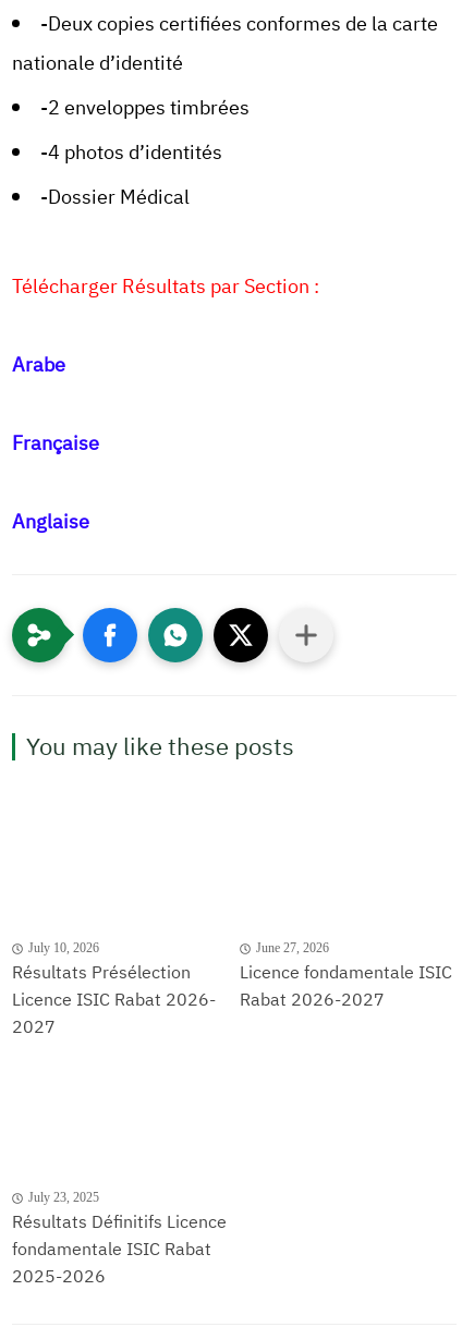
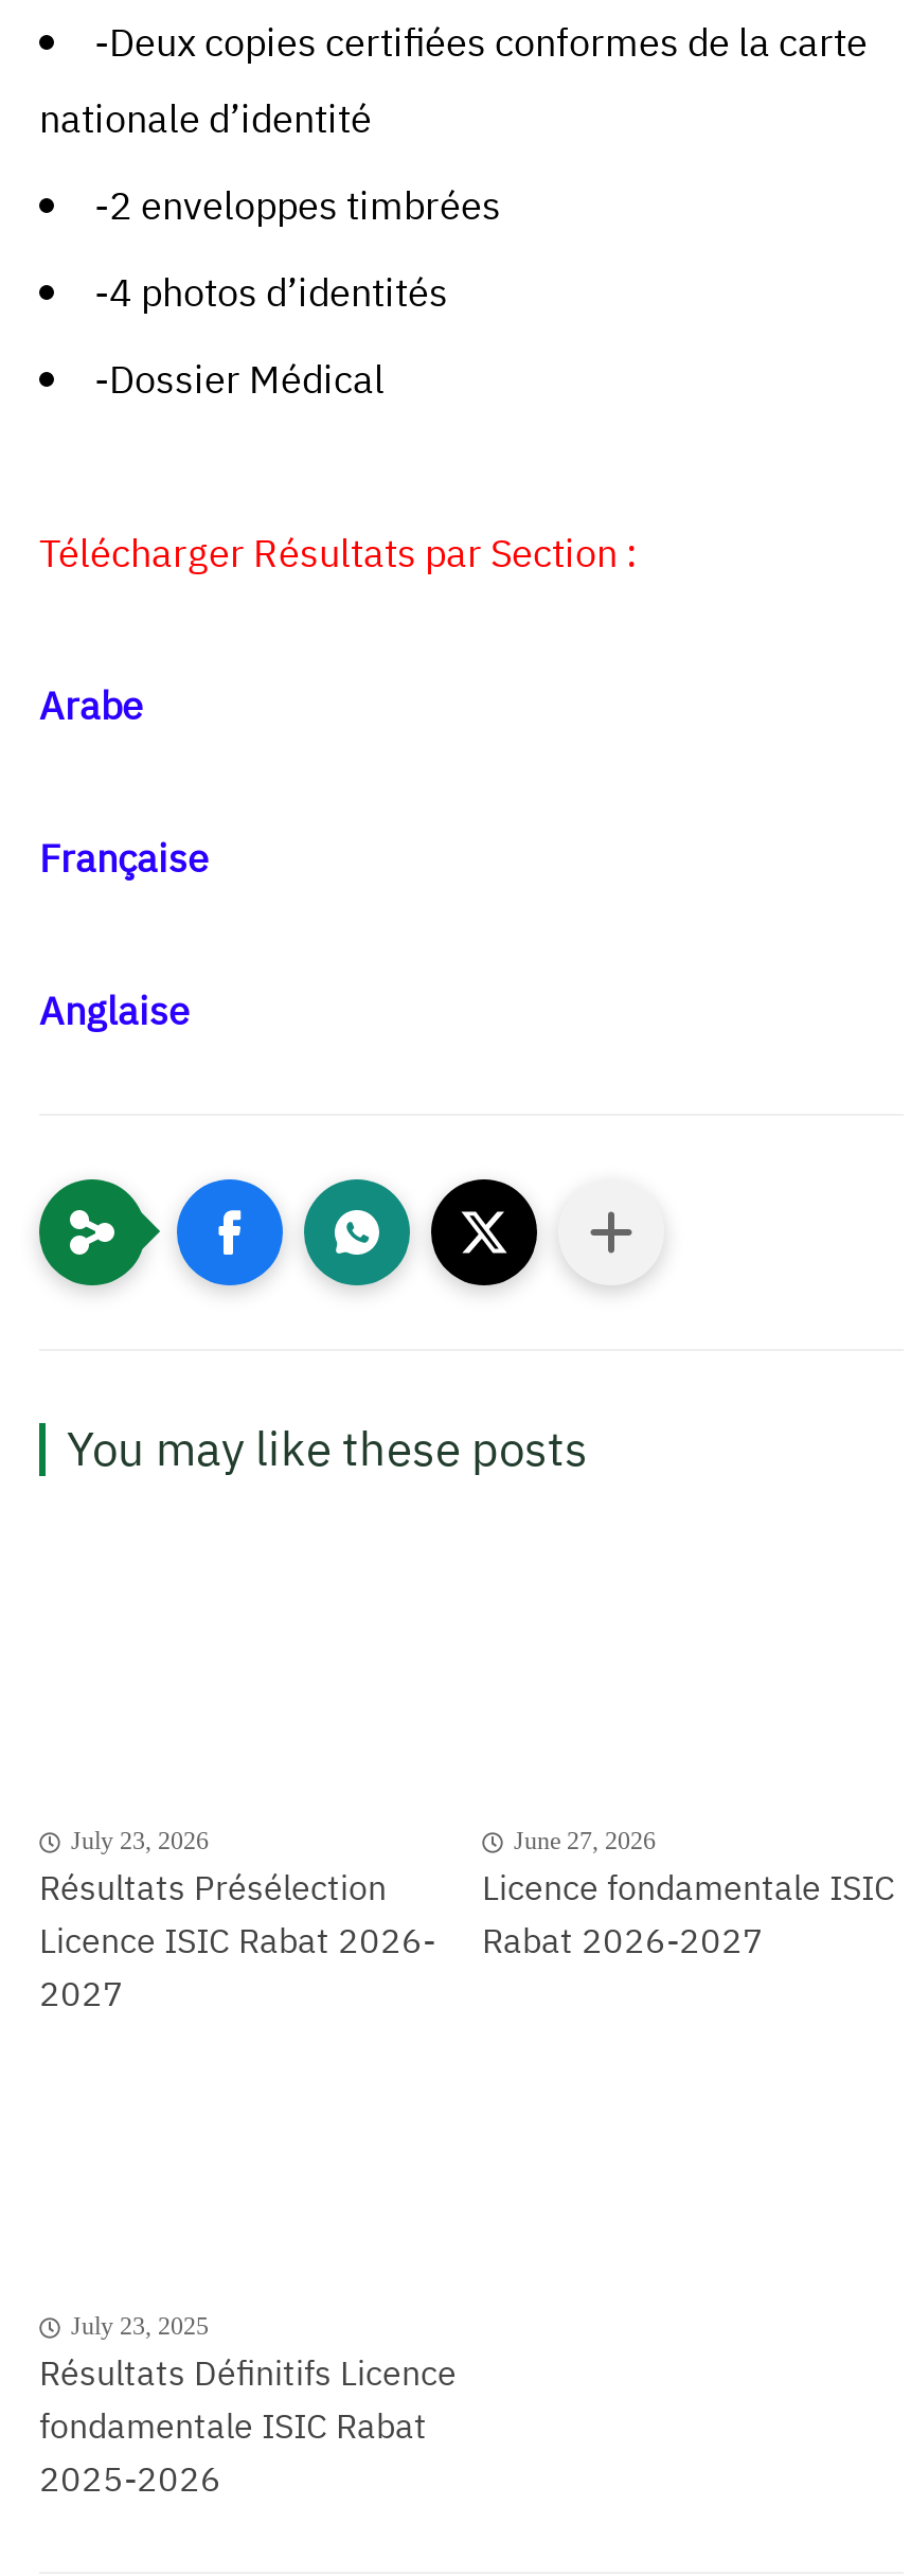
[28,941,99,956] July 10, 2026 -> [71,1827,209,1857] July 23, 2026

